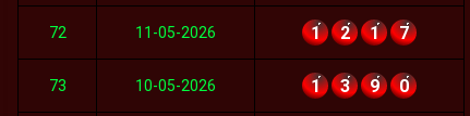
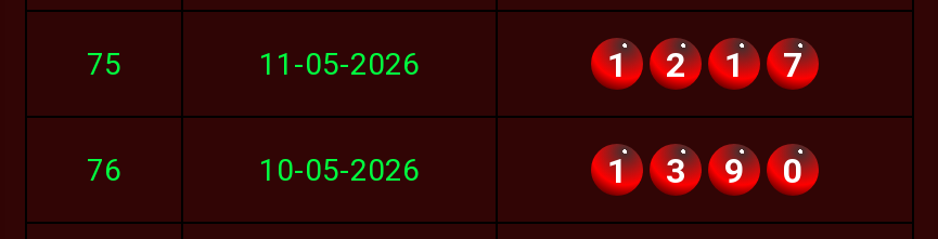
[49,24,66,42] 72 -> [87,47,121,82] 75
[49,77,66,95] 73 -> [87,153,121,188] 76

